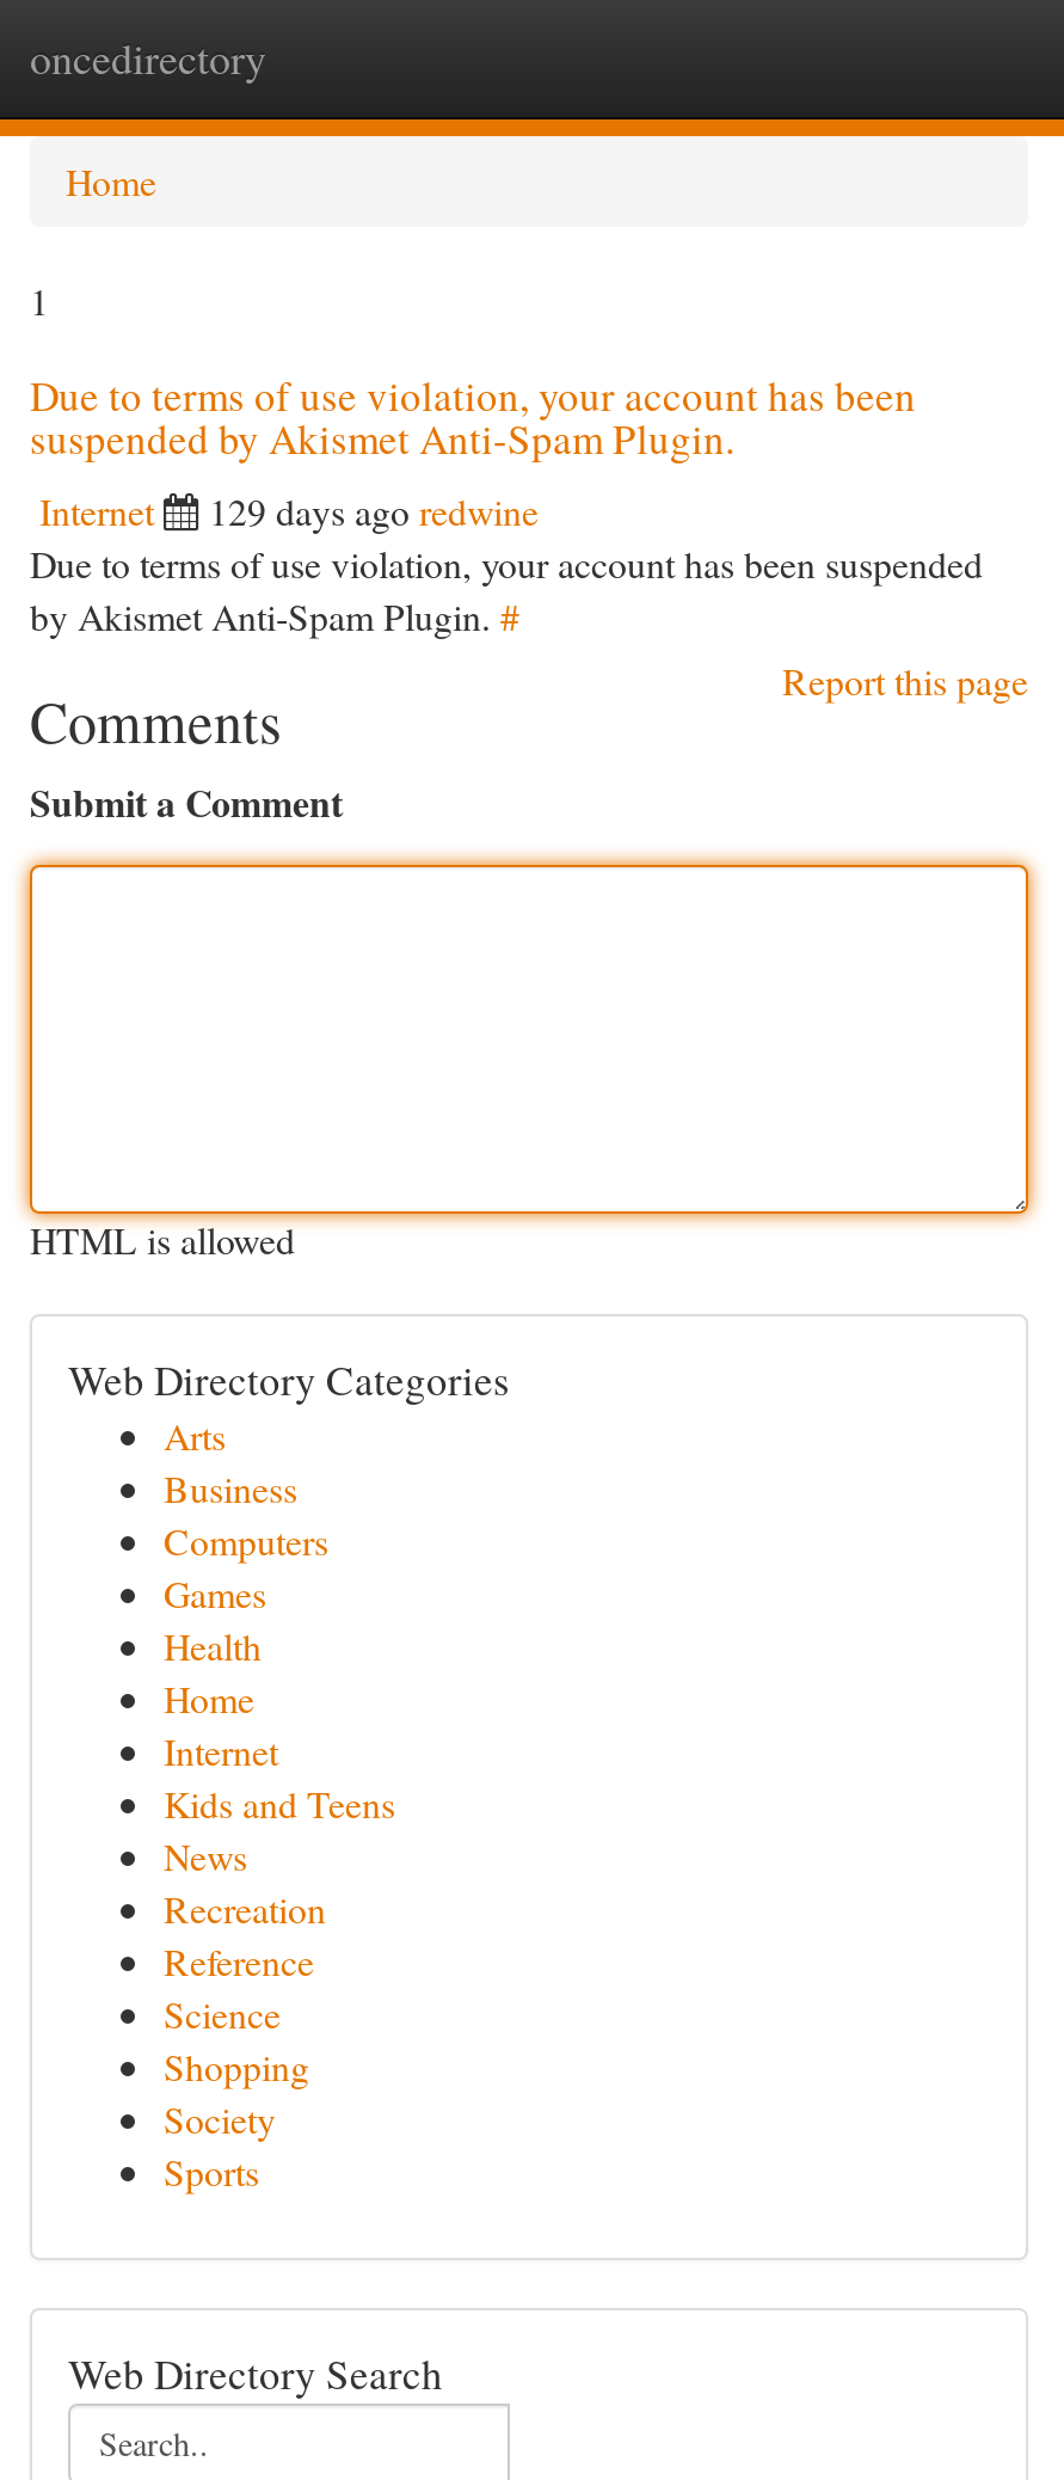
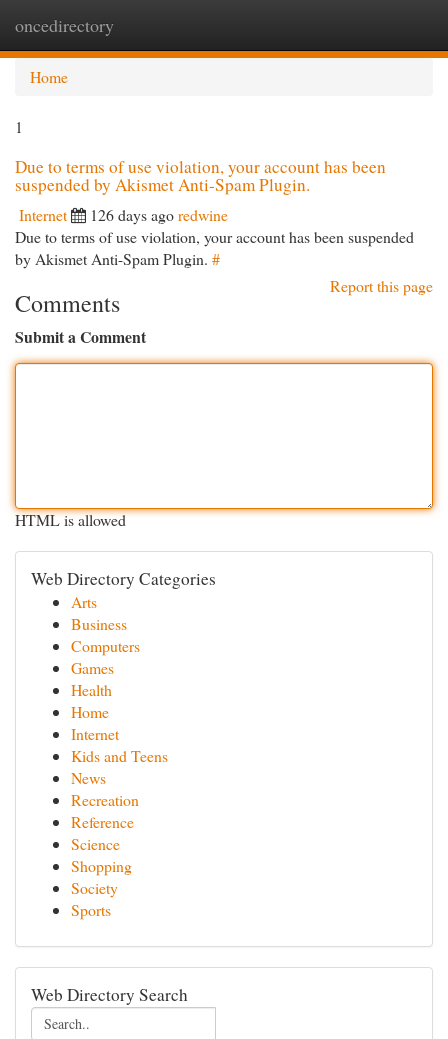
[209,485,539,535] 129 days ago redwine -> [90,204,228,225] 126 days ago redwine

